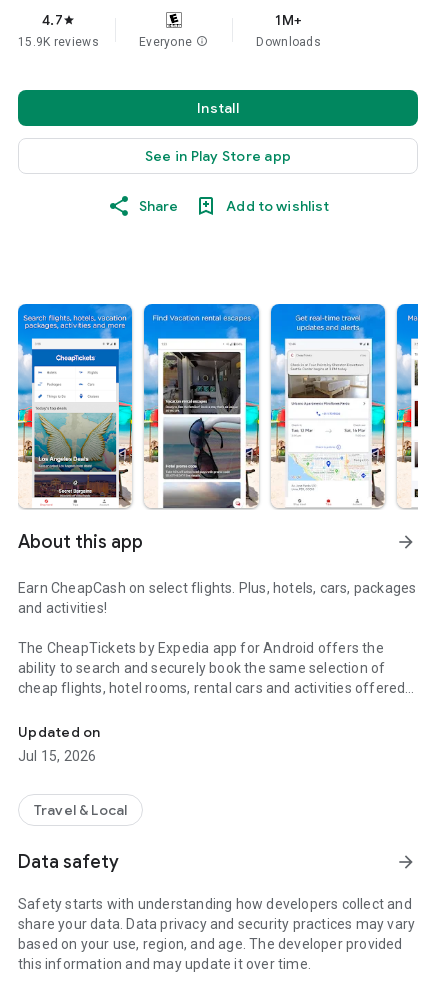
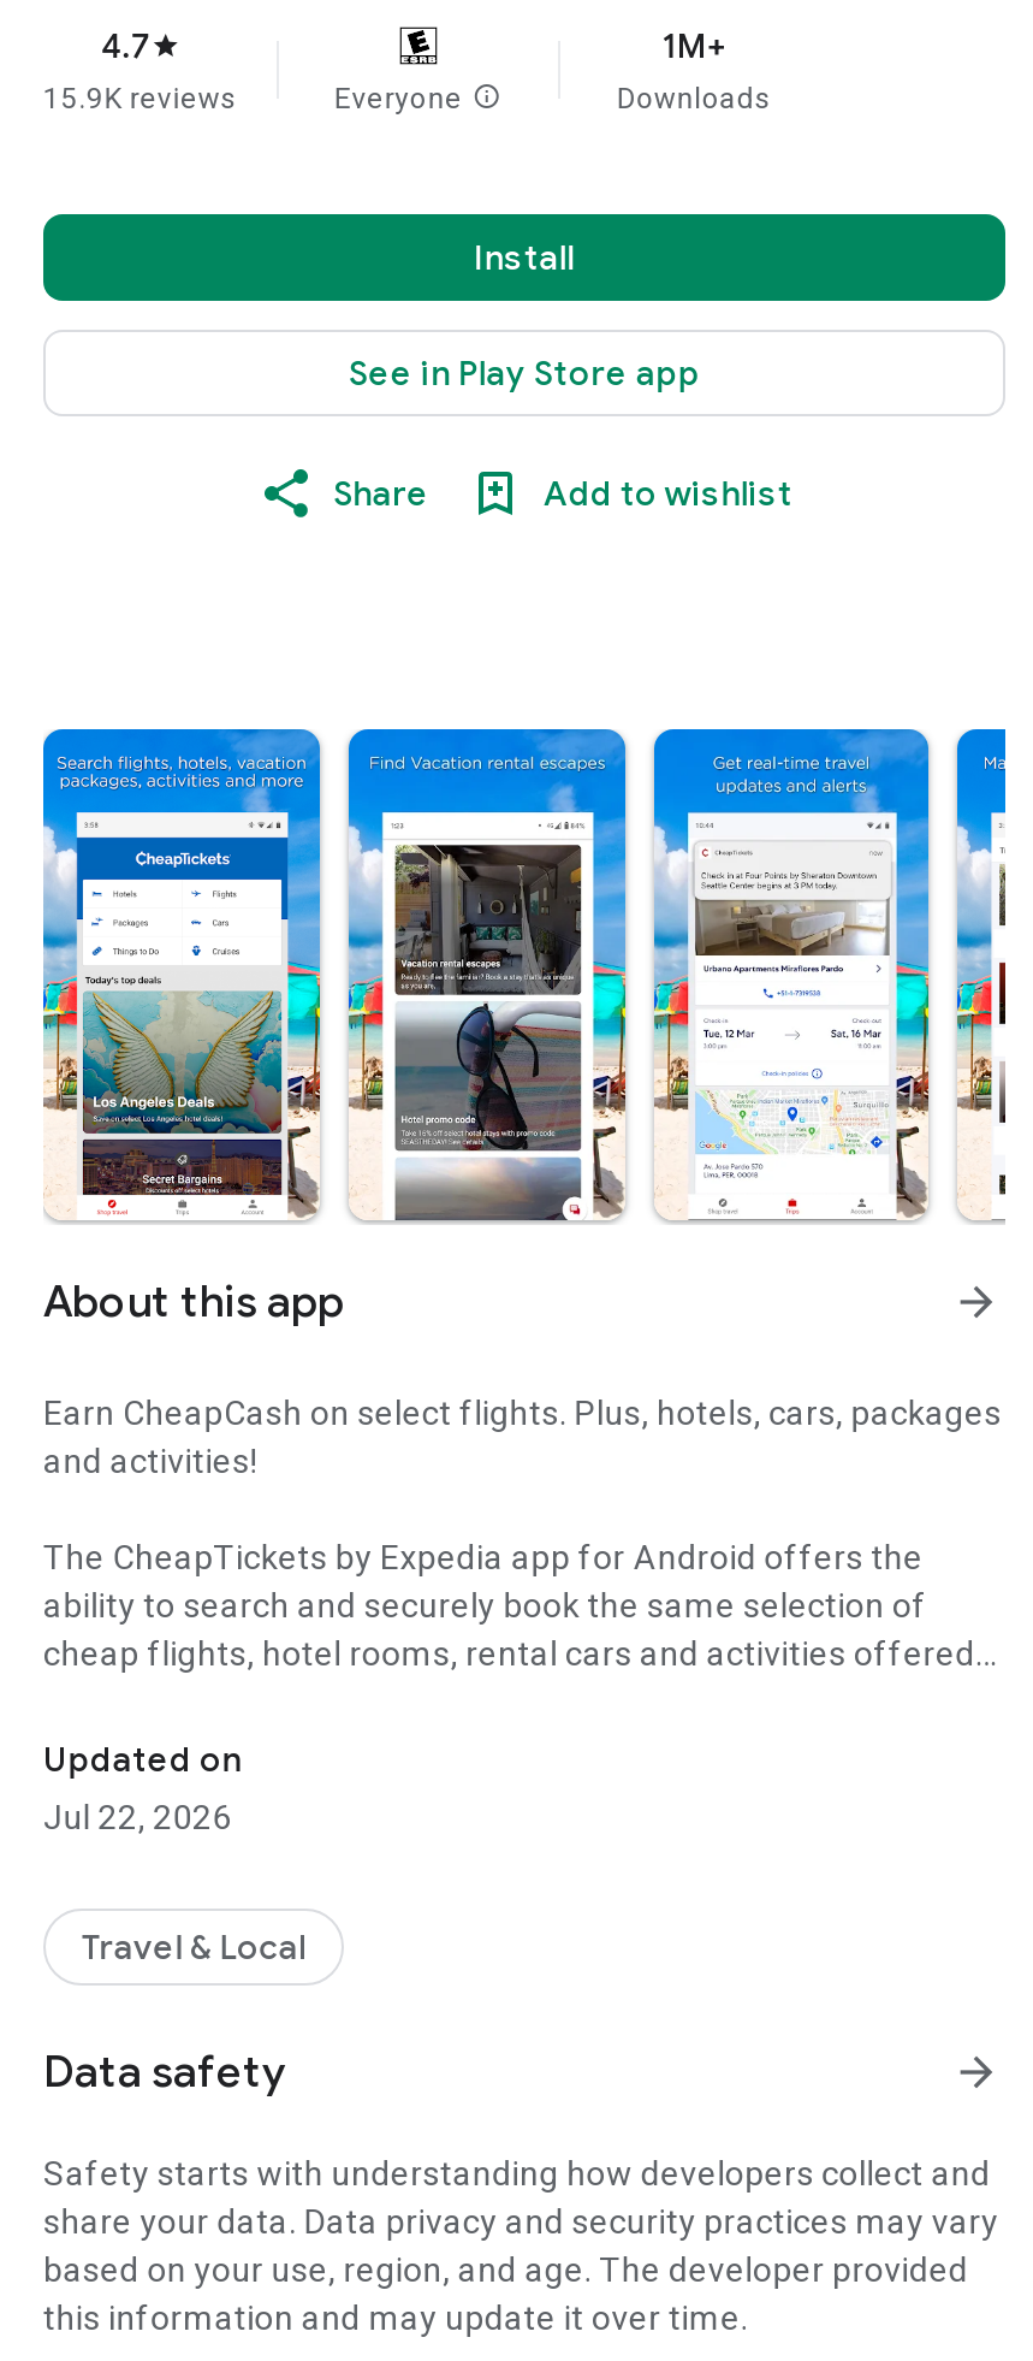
[18,748,96,764] Jul 15, 2026 -> [43,1798,232,1836] Jul 22, 2026

